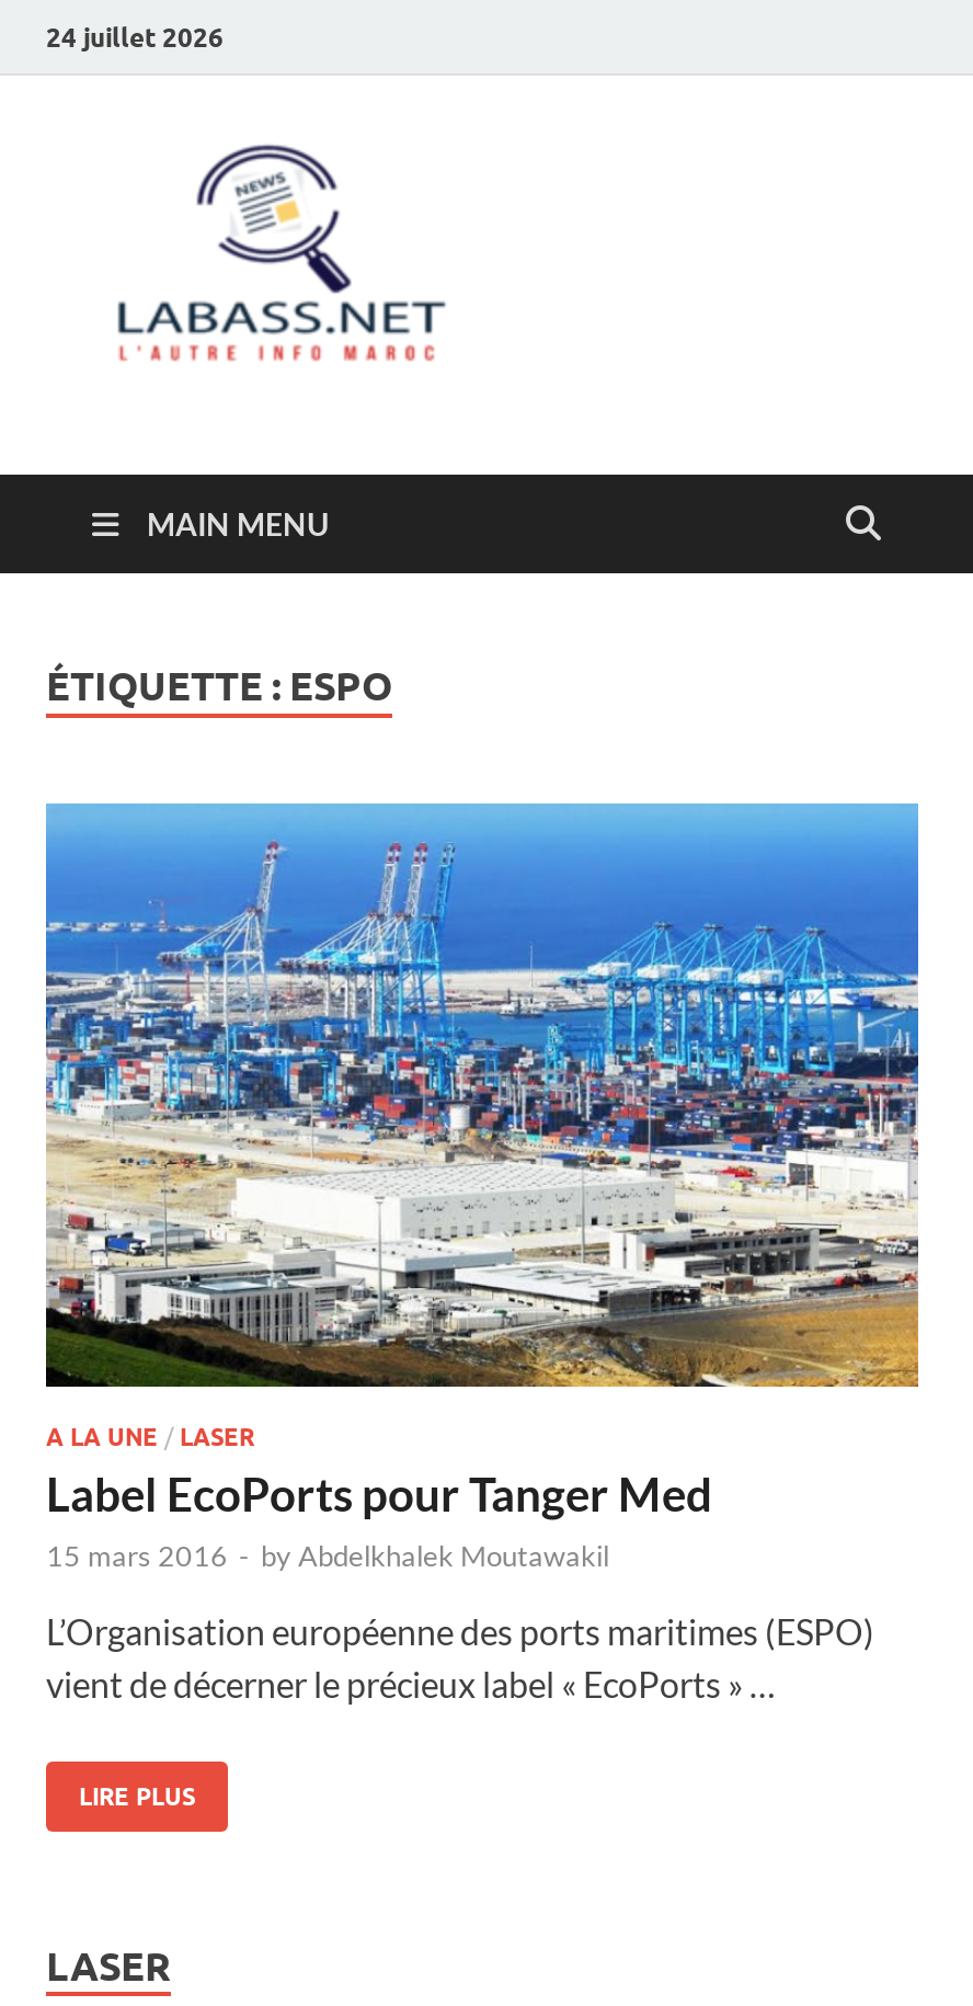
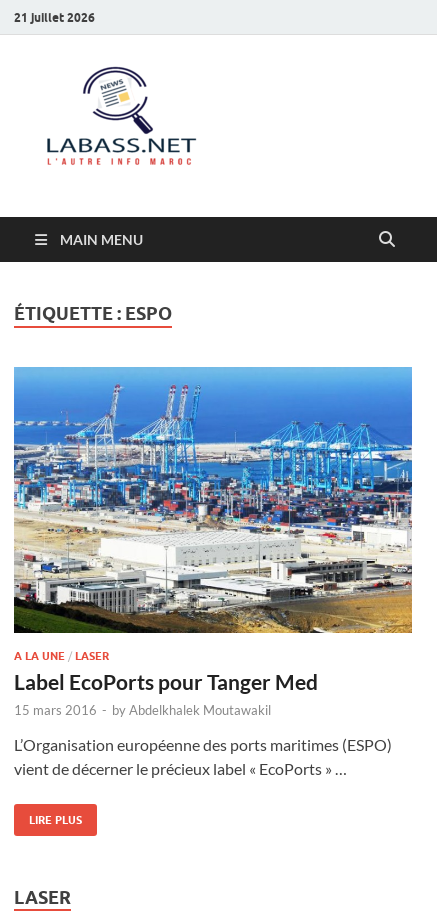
[46,20,224,53] 24 juillet 2026 -> [14,9,95,24] 21 juillet 2026

